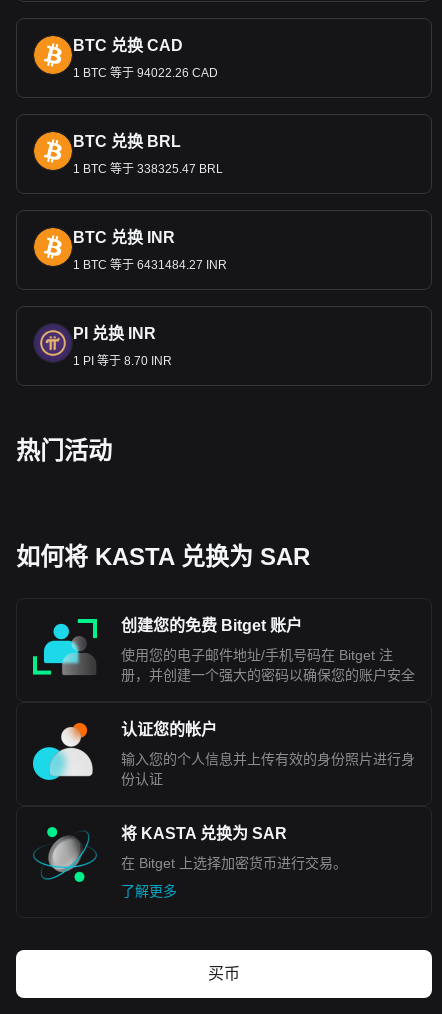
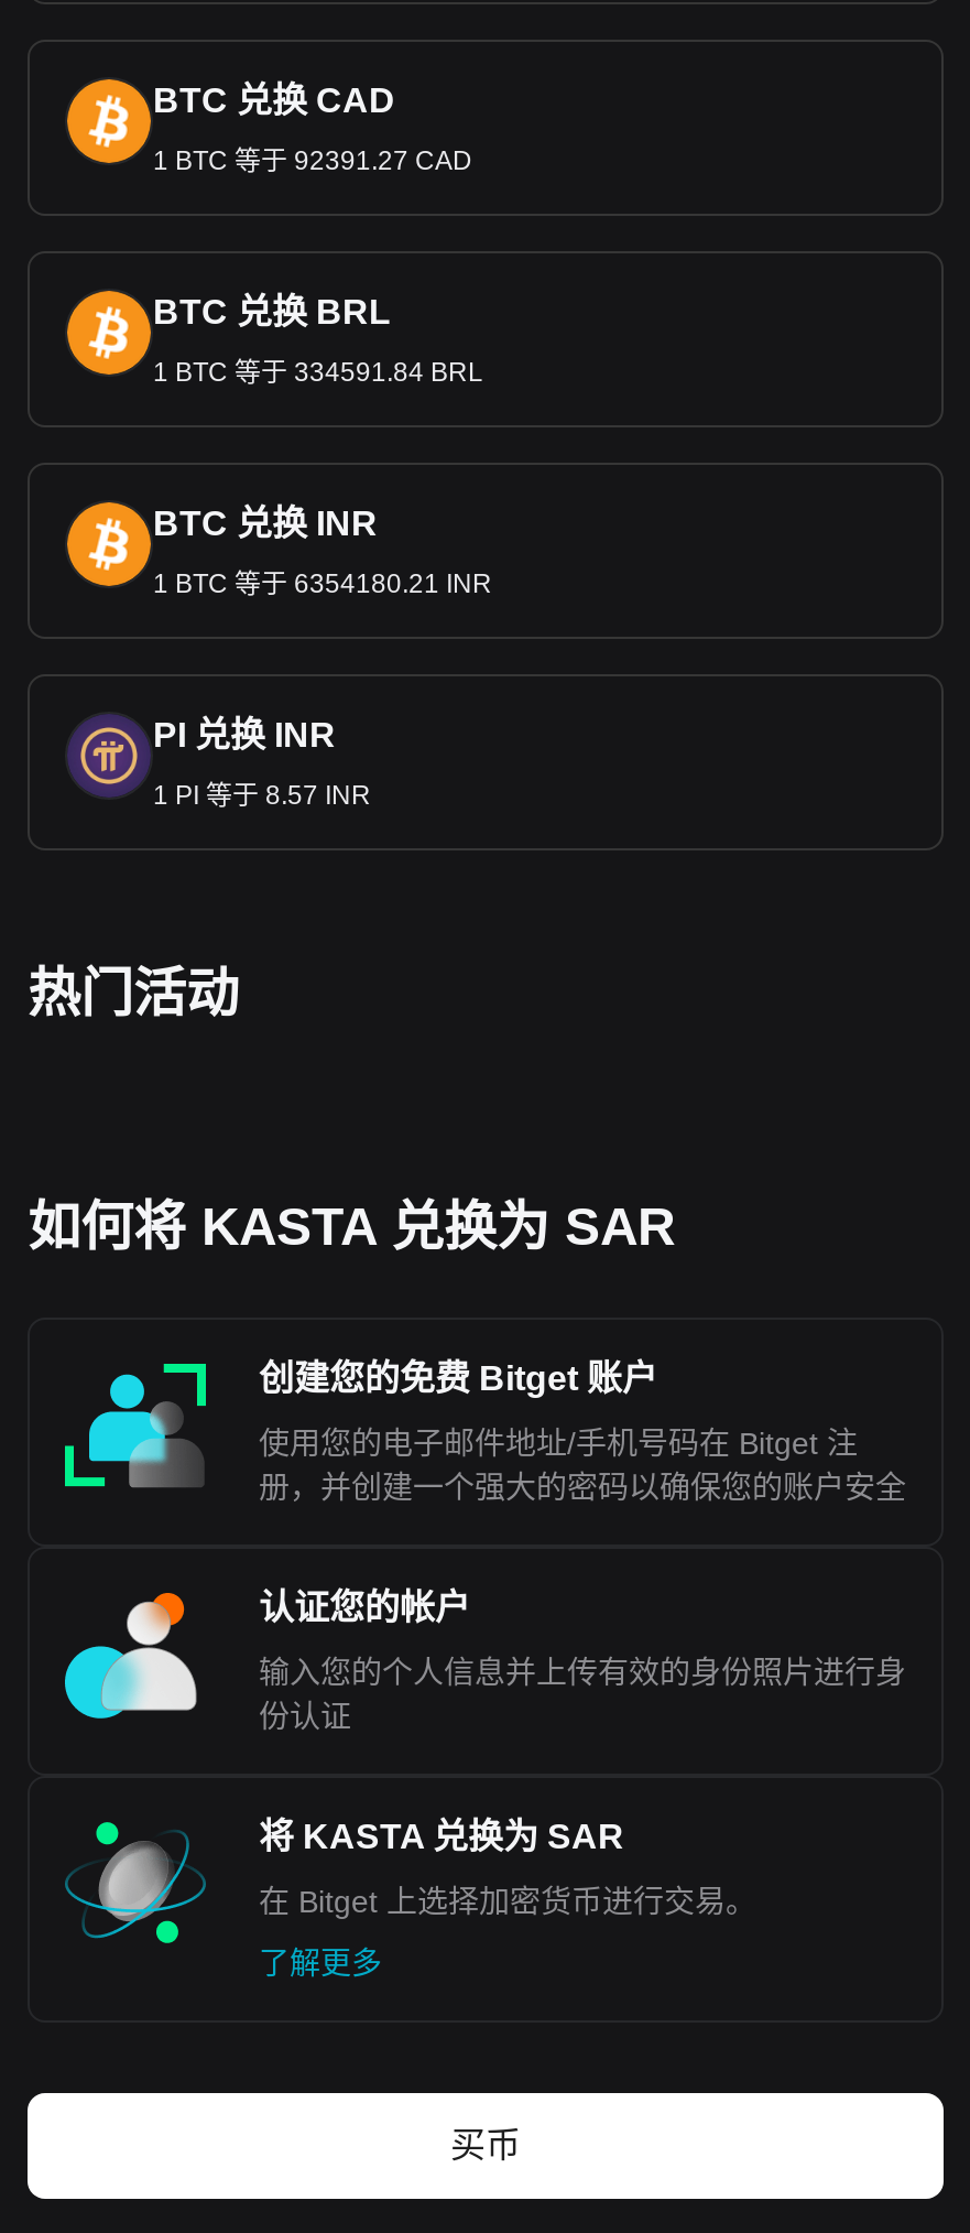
[73,66,218,80] 1 BTC 等于 94022.26 CAD -> [153,145,472,176] 1 BTC 等于 92391.27 CAD
[73,162,223,176] 1 BTC 等于 338325.47 BRL -> [153,357,483,388] 1 BTC 等于 334591.84 BRL
[73,258,227,272] 1 BTC 等于 6431484.27 INR -> [153,568,492,599] 1 BTC 等于 6354180.21 INR
[73,354,172,368] 1 PI 等于 8.70 INR -> [153,780,371,811] 1 PI 等于 8.57 INR

